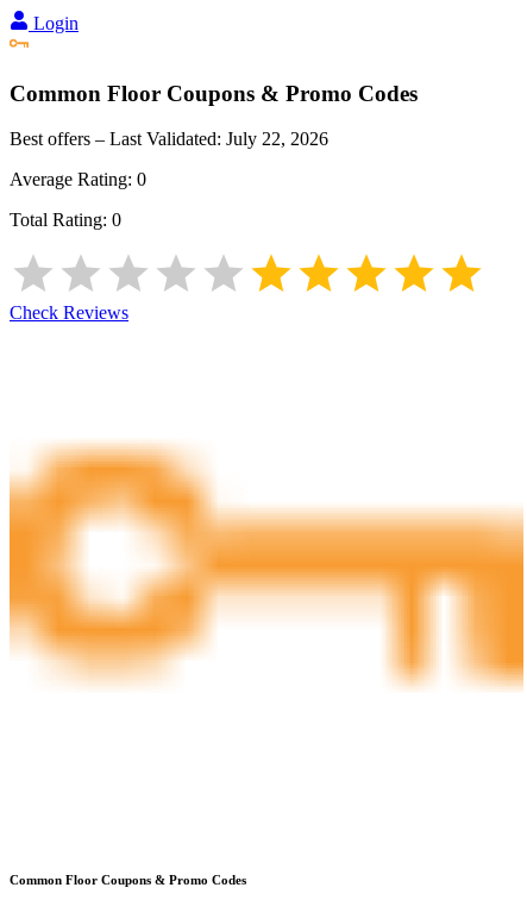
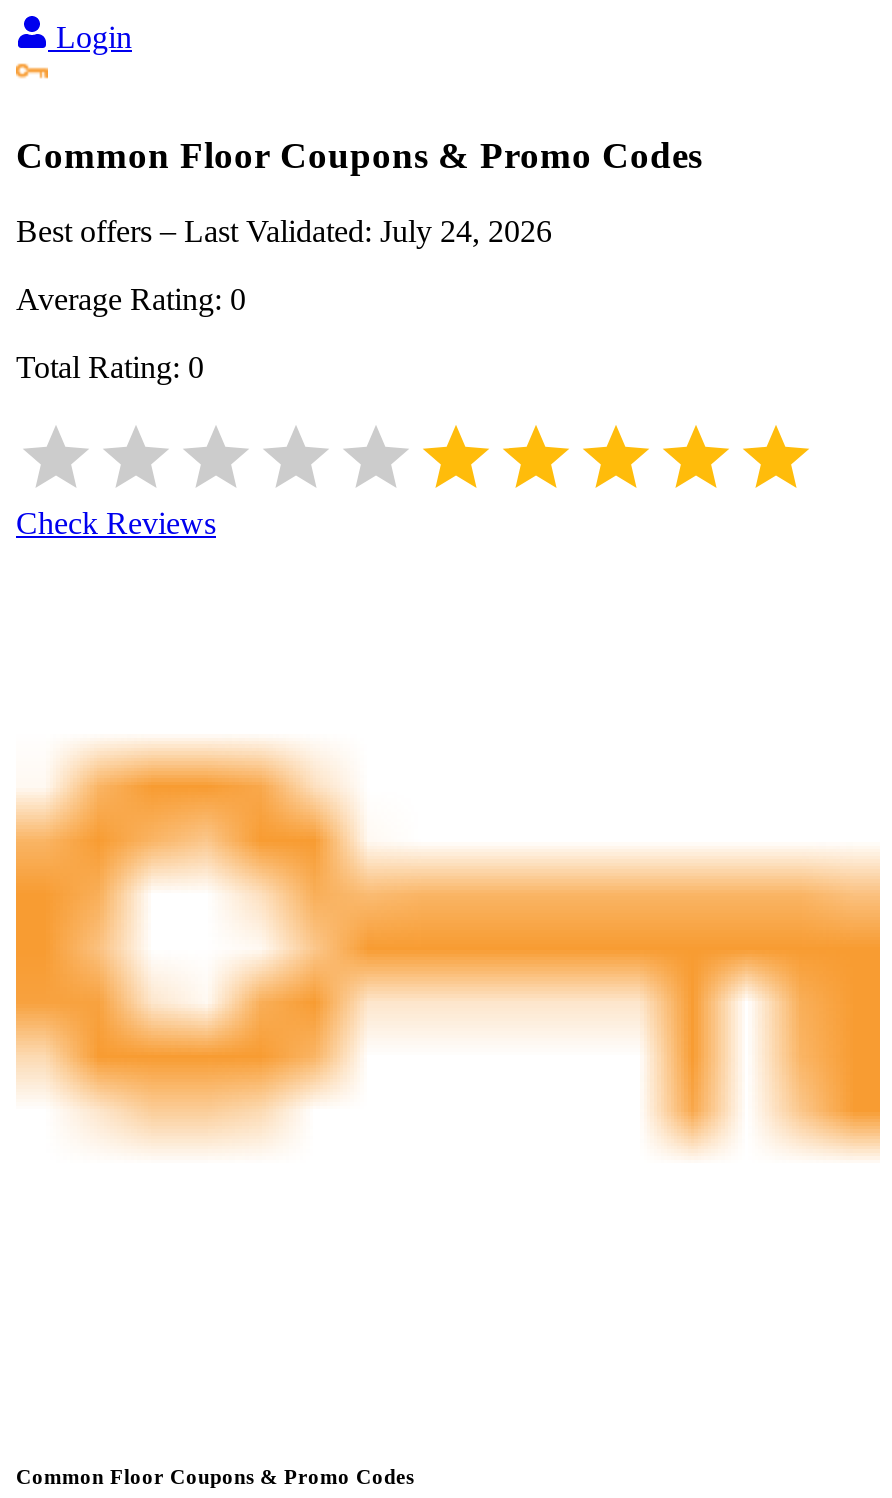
[10,129,328,149] Best offers – Last Validated: July 22, 2026 -> [16,215,552,249] Best offers – Last Validated: July 24, 2026

